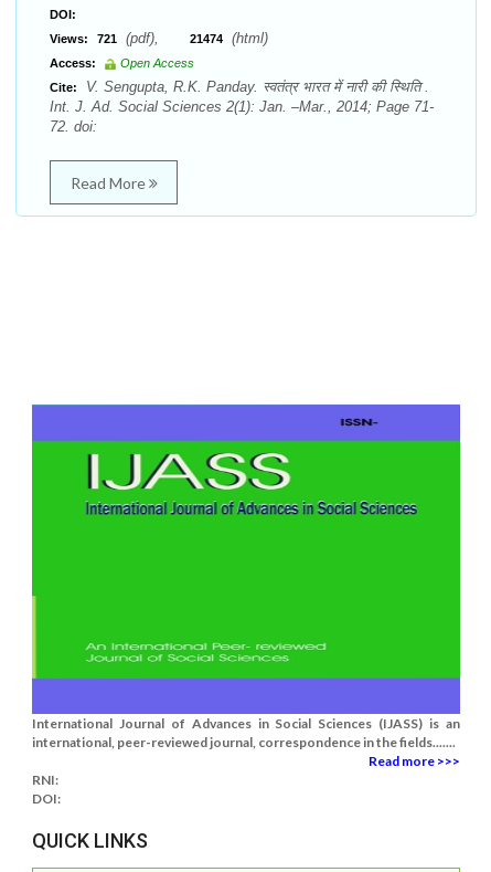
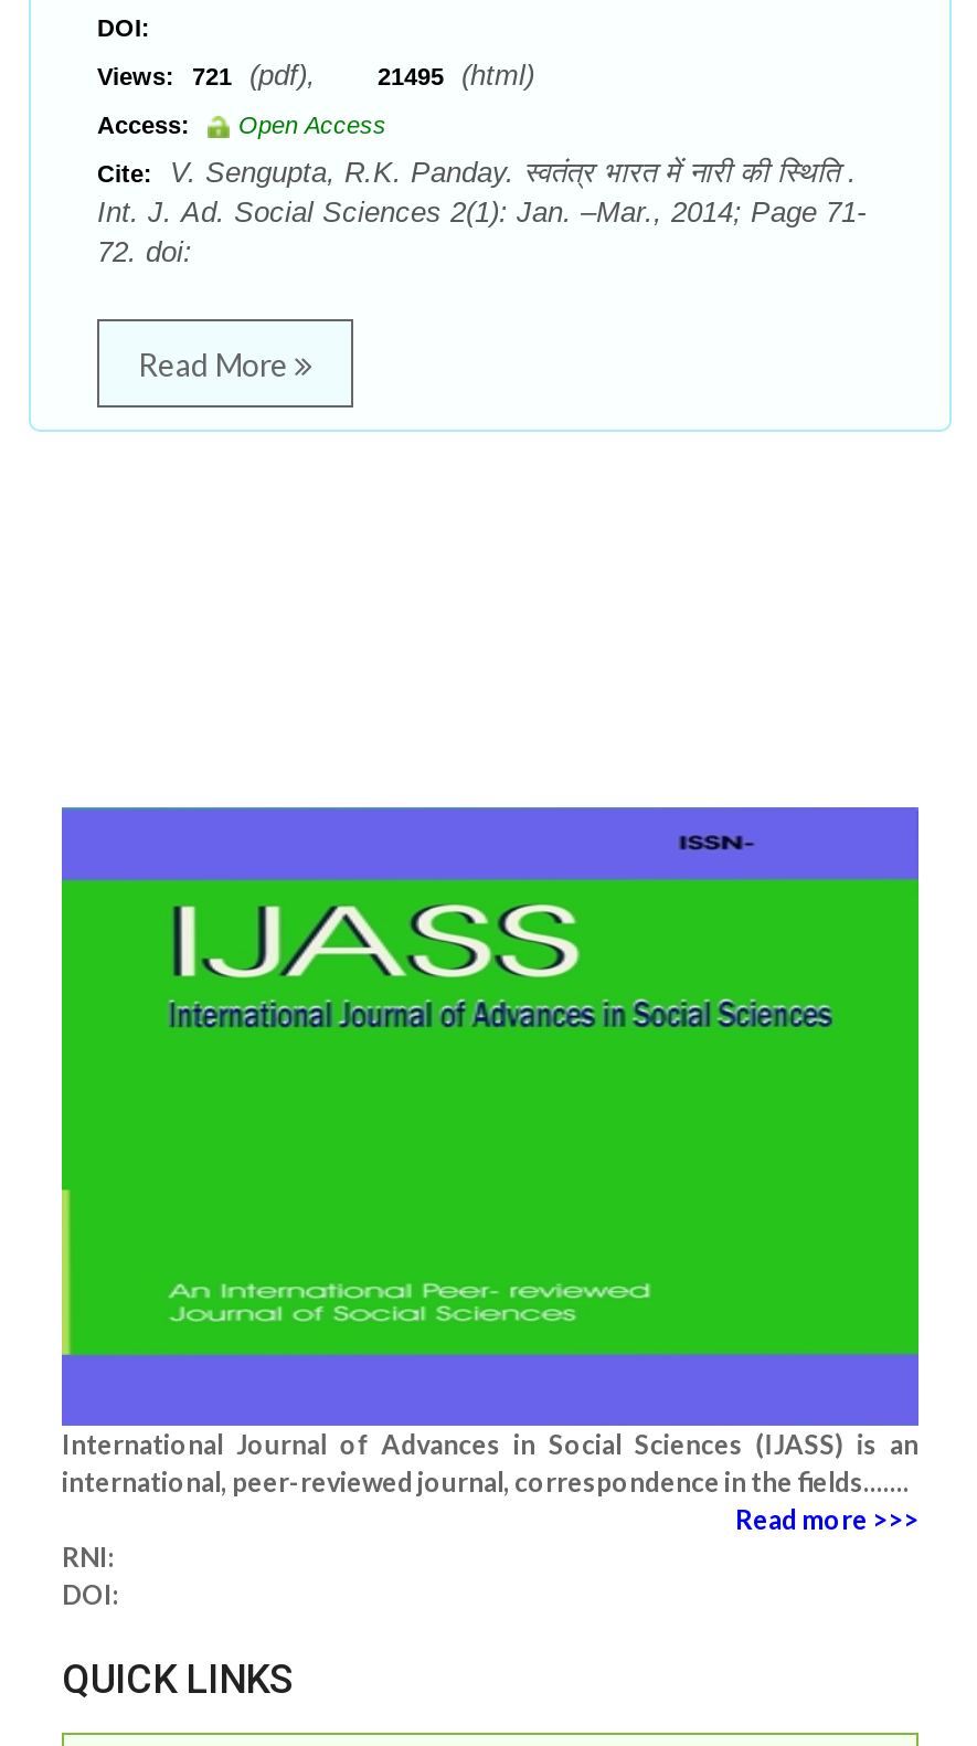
[50,30,268,46] Views: 721 (pdf), 21474 (html) -> [97,59,534,92] Views: 721 (pdf), 21495 (html)

